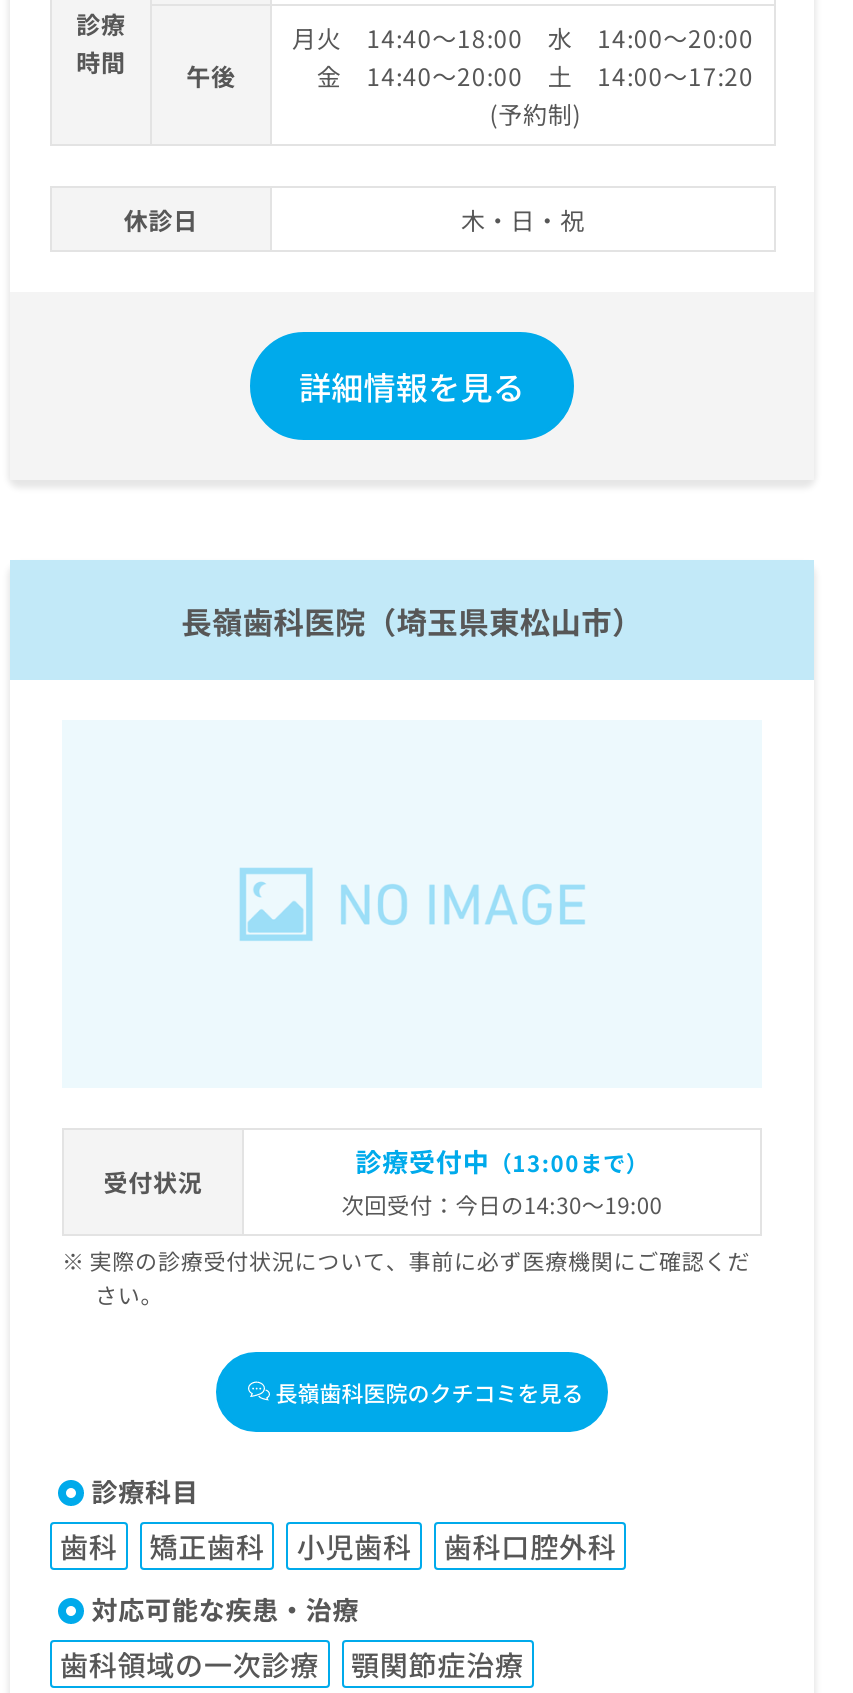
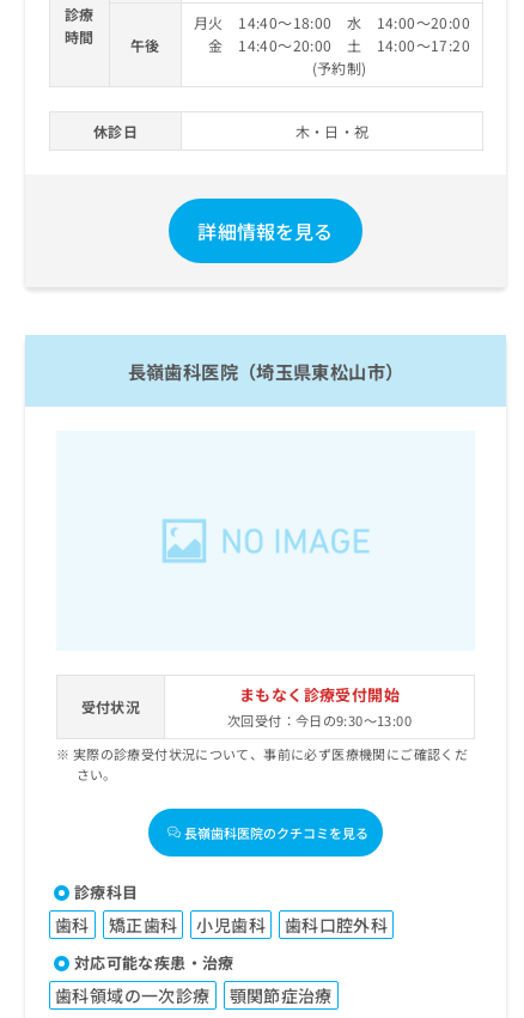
[342,1142,662,1220] 診療受付中（13:00まで） | 次回受付：今日の14:30～19:00 -> [227,683,412,730] まもなく診療受付開始 | 次回受付：今日の9:30～13:00

